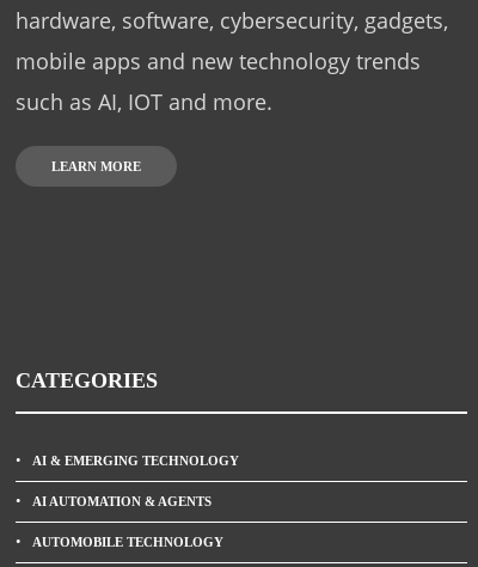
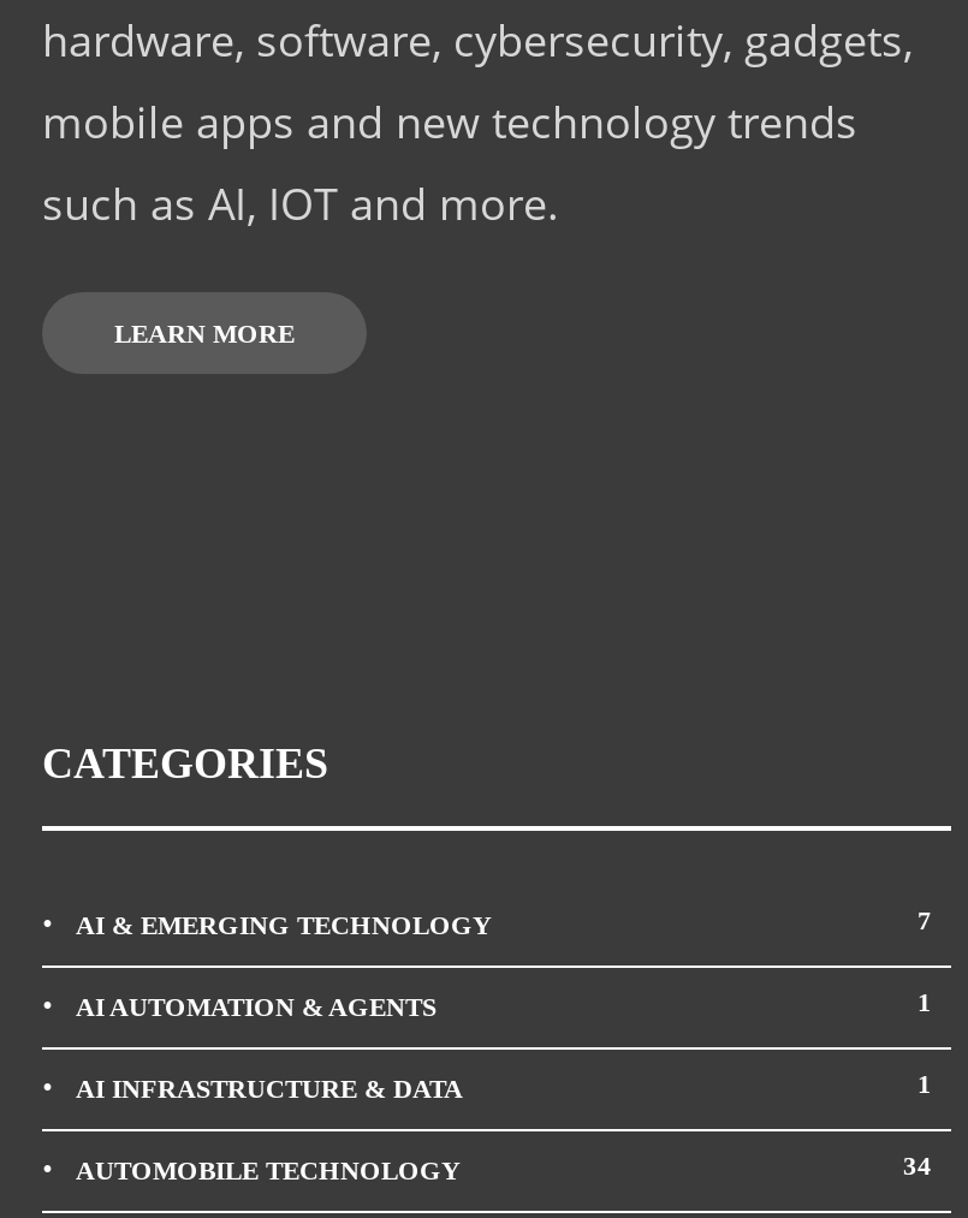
none -> [917,905,932,934] 7
none -> [76,987,932,1103] 1 | AI INFRASTRUCTURE & DATA | 1
none -> [903,1151,932,1180] 34

